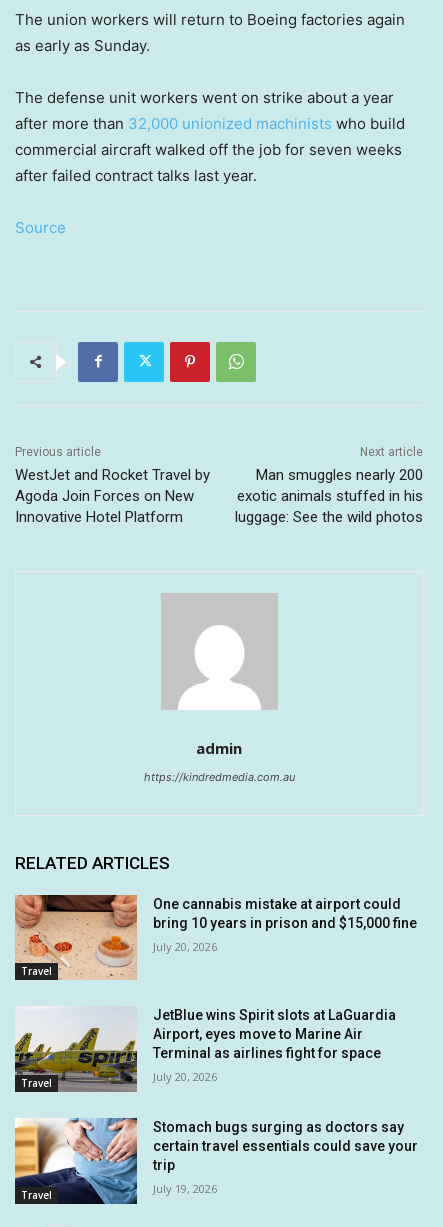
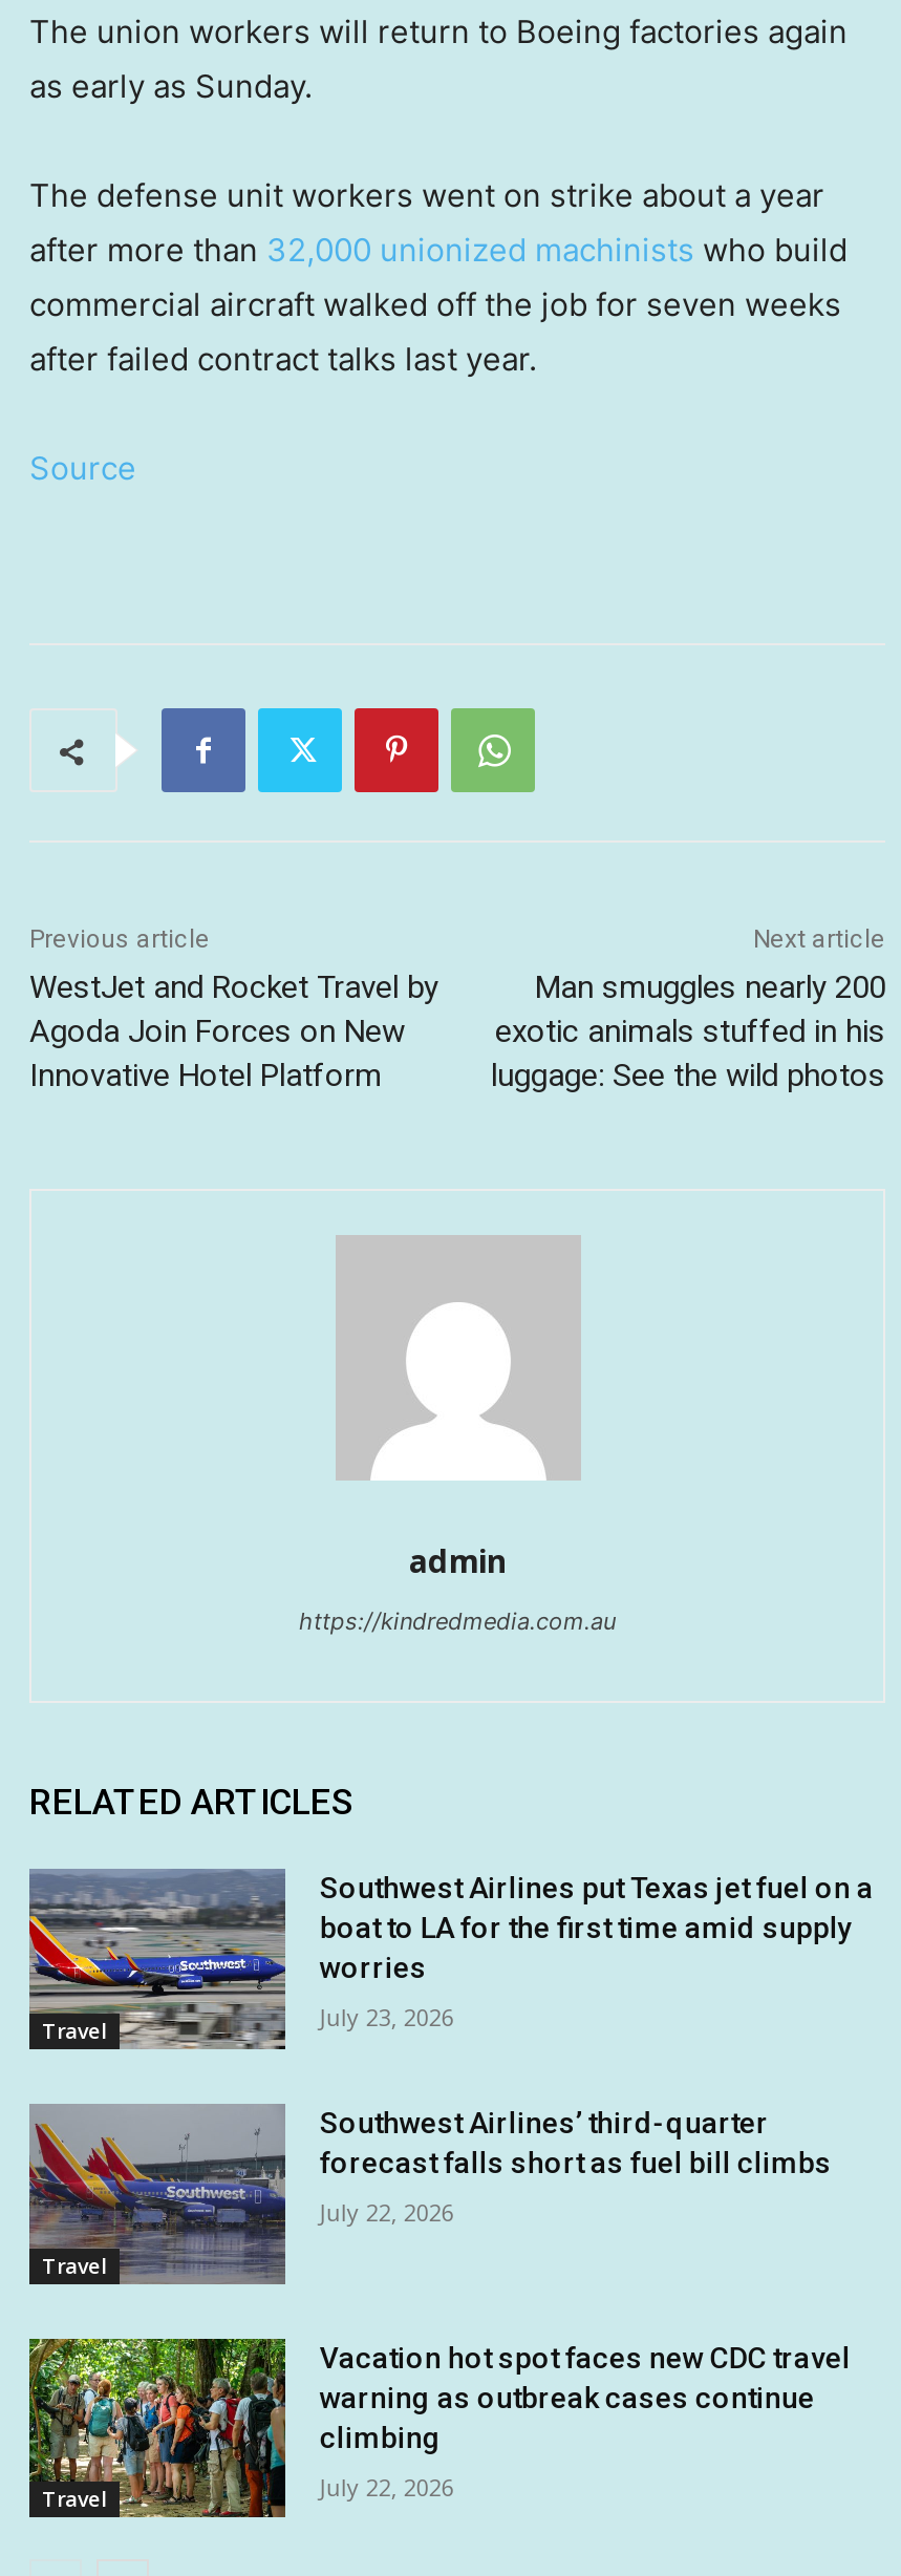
[14,894,417,981] [image] | One cannabis mistake at airport could | bring 10 years in prison and $15,000 fine -> [27,1868,874,2052] [image] | Southwest Airlines put Texas jet fuel on a | boat to LA for the first time amid supply | worries
[153,939,217,954] July 20, 2026 -> [320,2001,454,2033] July 23, 2026
[15,1006,396,1090] [image] | JetBlue wins Spirit slots at LaGuardia | Airport, eyes move to Marine Air | Terminal as airlines fight for space -> [27,2103,832,2285] [image] | Southwest Airlines’ third-quarter | forecast falls short as fuel bill climbs
[153,1069,217,1084] July 20, 2026 -> [320,2196,454,2227] July 22, 2026
[14,1117,418,1205] [image] | Stomach bugs surging as doctors say | certain travel essentials could save your | trip -> [27,2336,850,2518] [image] | Vacation hot spot faces new CDC travel | warning as outbreak cases continue | climbing
[153,1181,217,1196] July 19, 2026 -> [320,2470,454,2502] July 22, 2026

